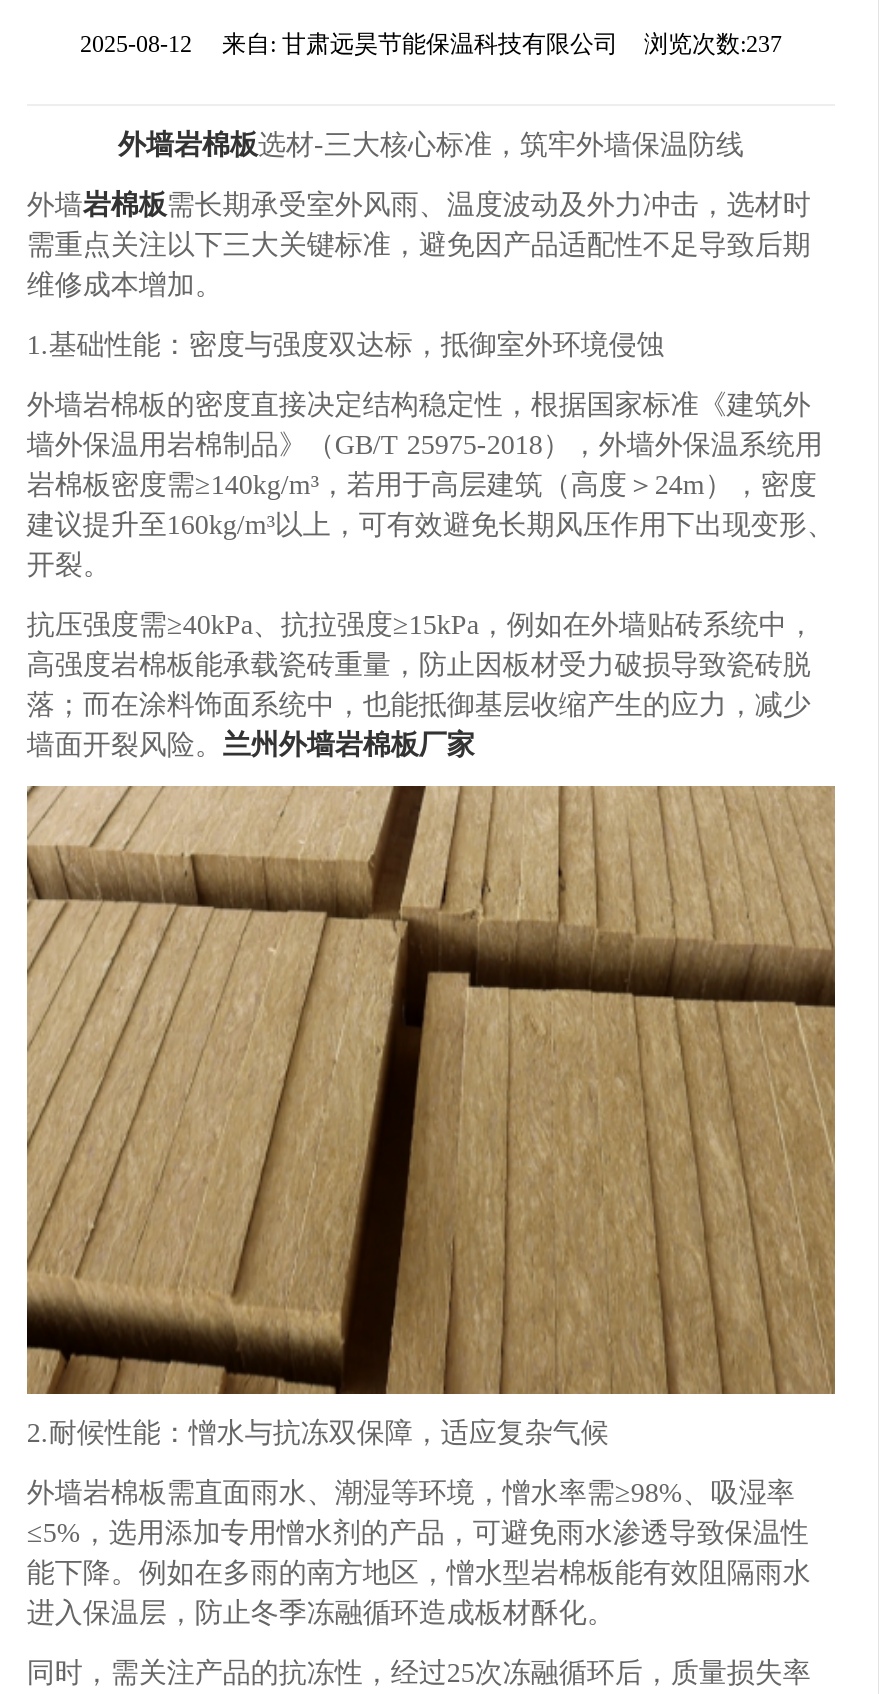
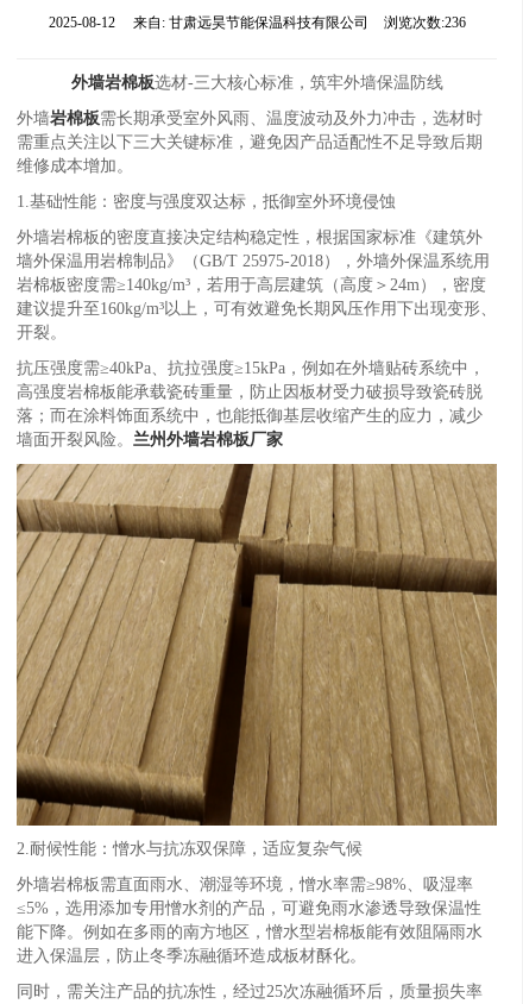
[80,30,782,58] 2025-08-12 来自:甘肃远昊节能保温科技有限公司 浏览次数:237 -> [48,14,465,31] 2025-08-12 来自:甘肃远昊节能保温科技有限公司 浏览次数:236

